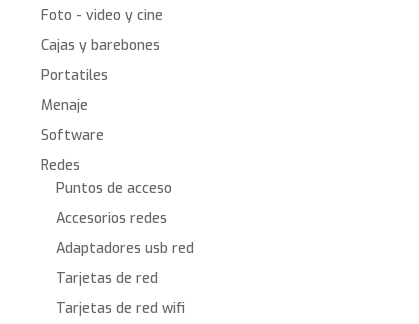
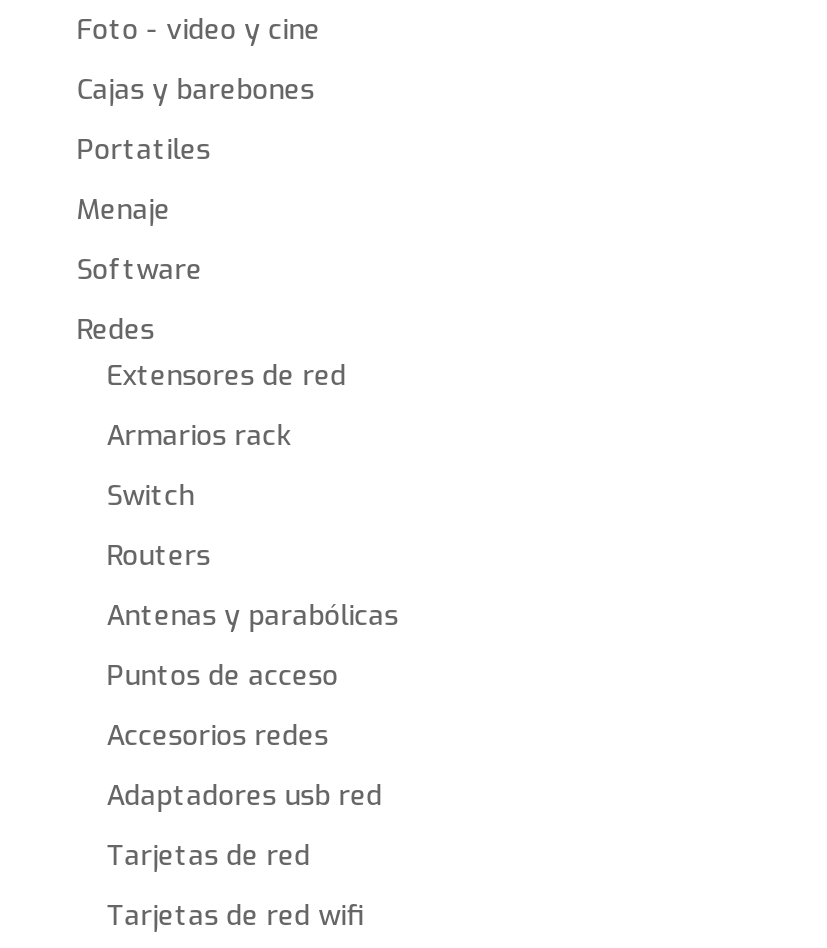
none -> [107,357,399,635] Extensores de red | Armarios rack | Switch | Routers | Antenas y parabólicas

